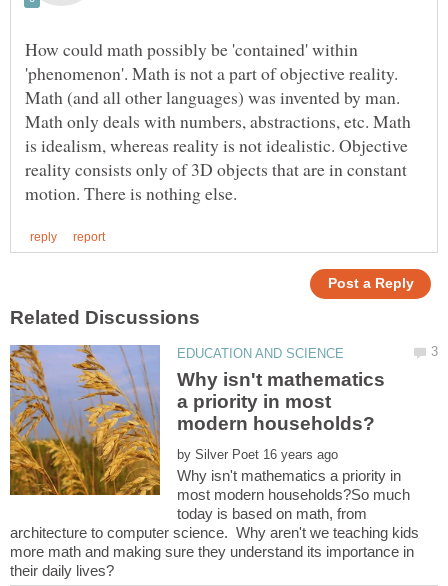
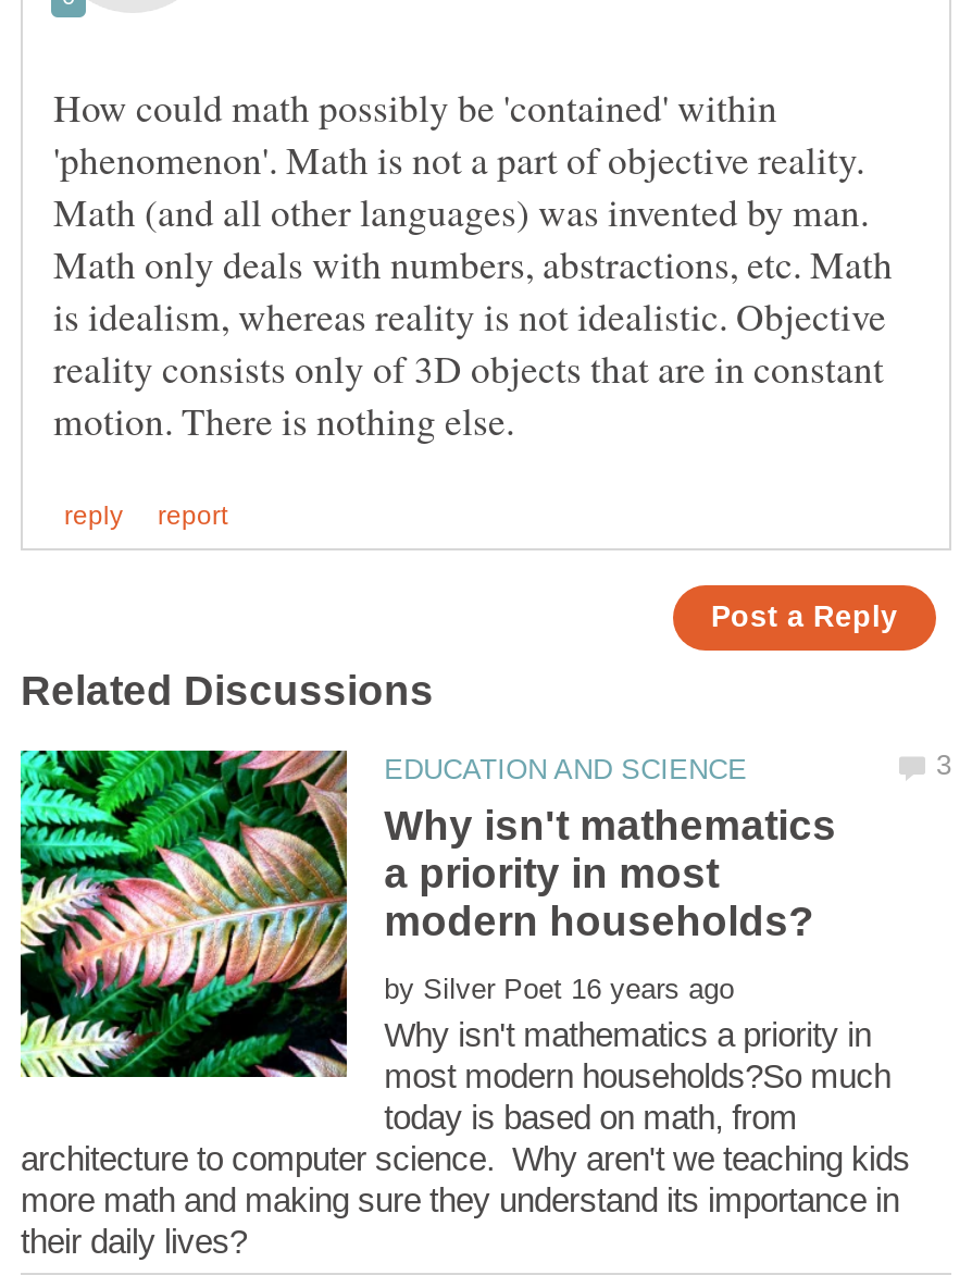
[9,344,161,496] [image] -> [18,748,349,1079] [image]

